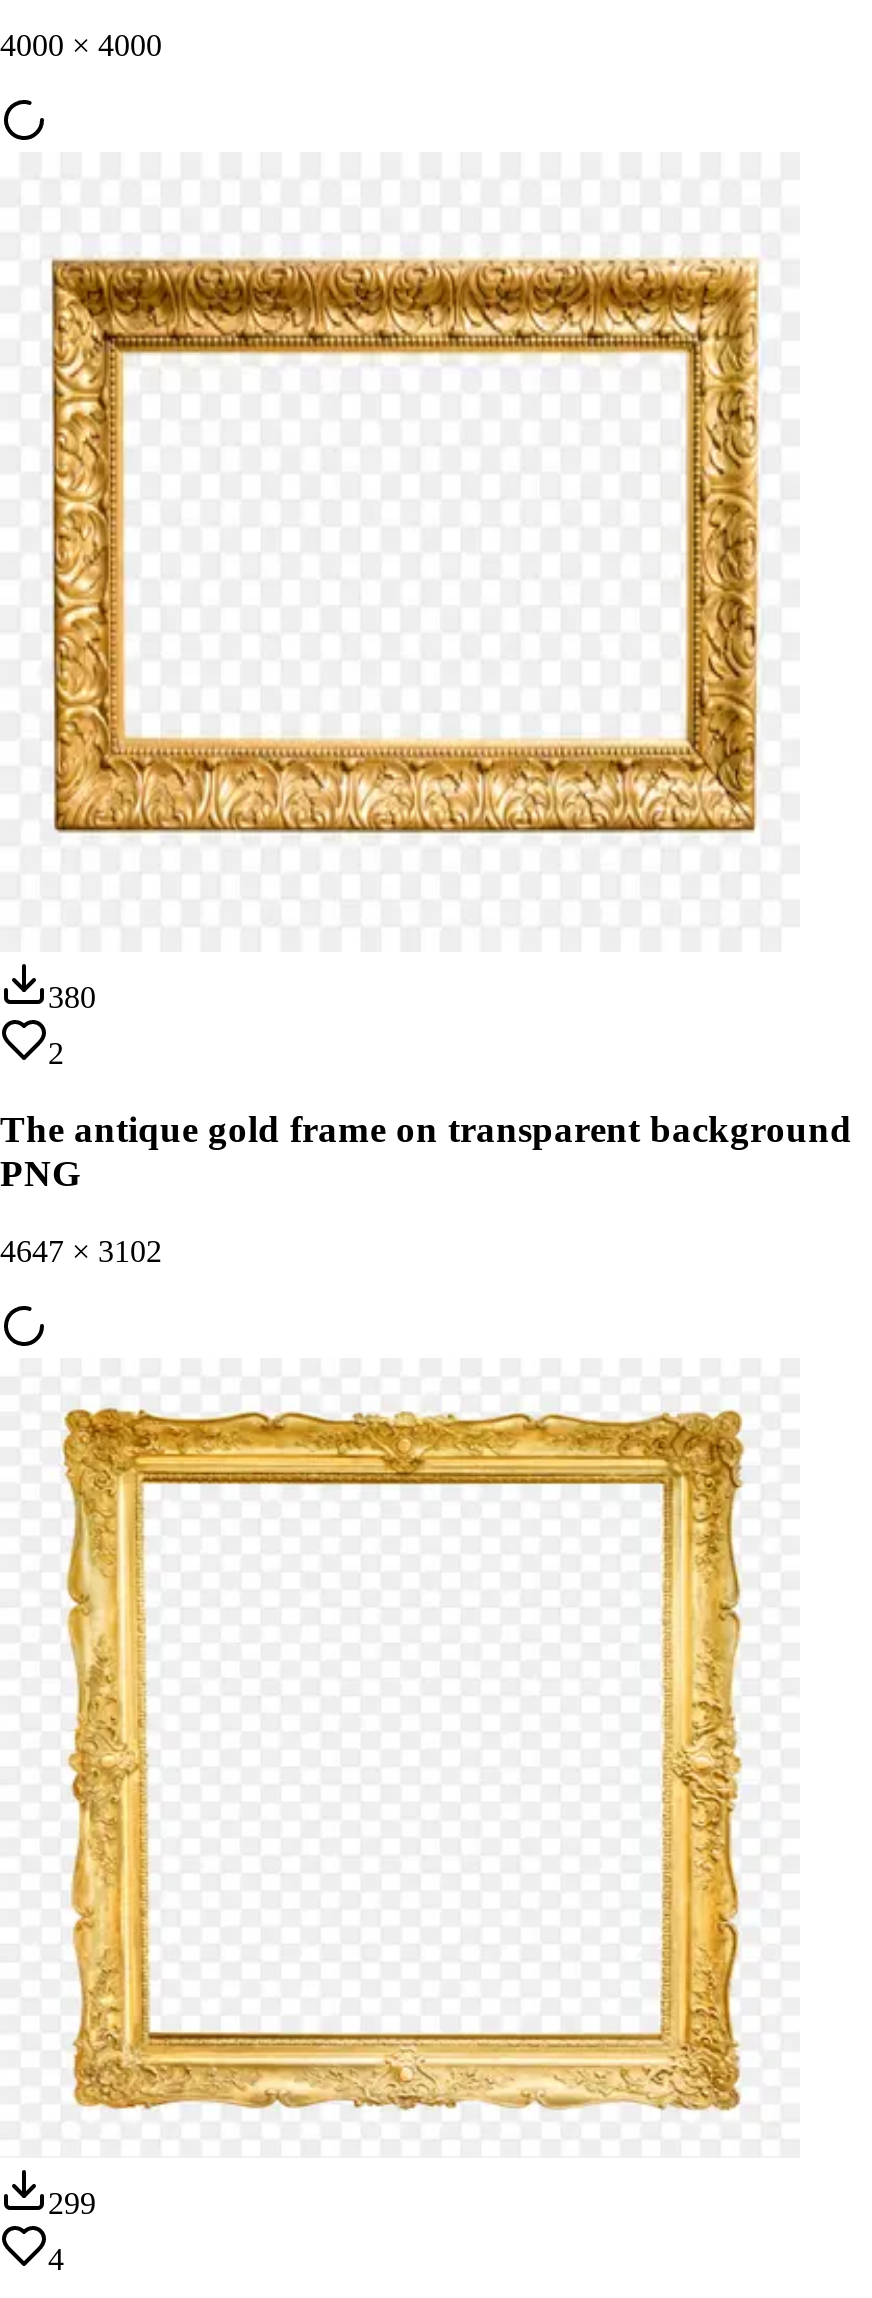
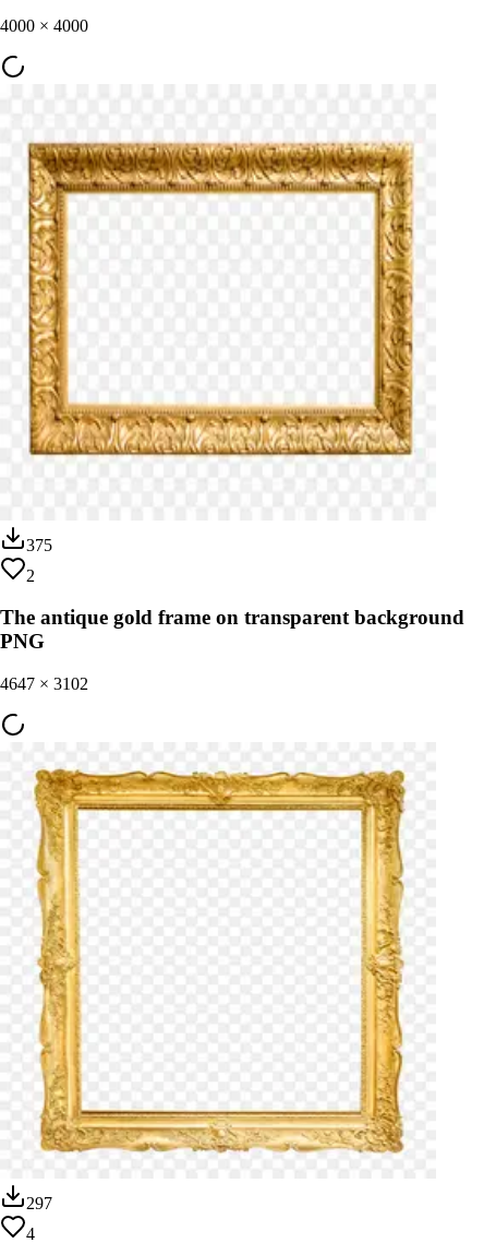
[48,979,96,1013] 380 -> [26,535,52,554] 375
[48,2186,96,2220] 299 -> [26,1194,52,1212] 297

